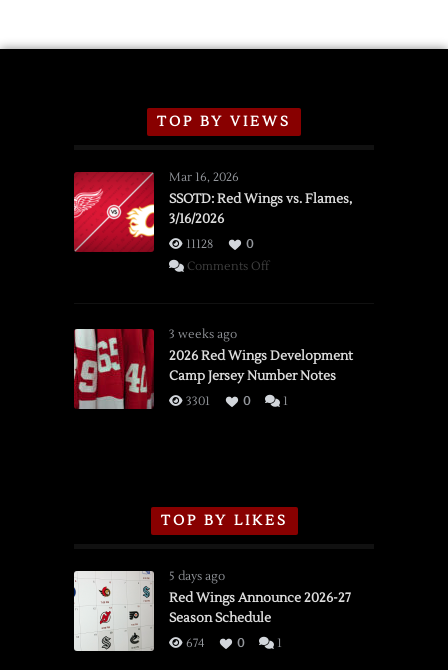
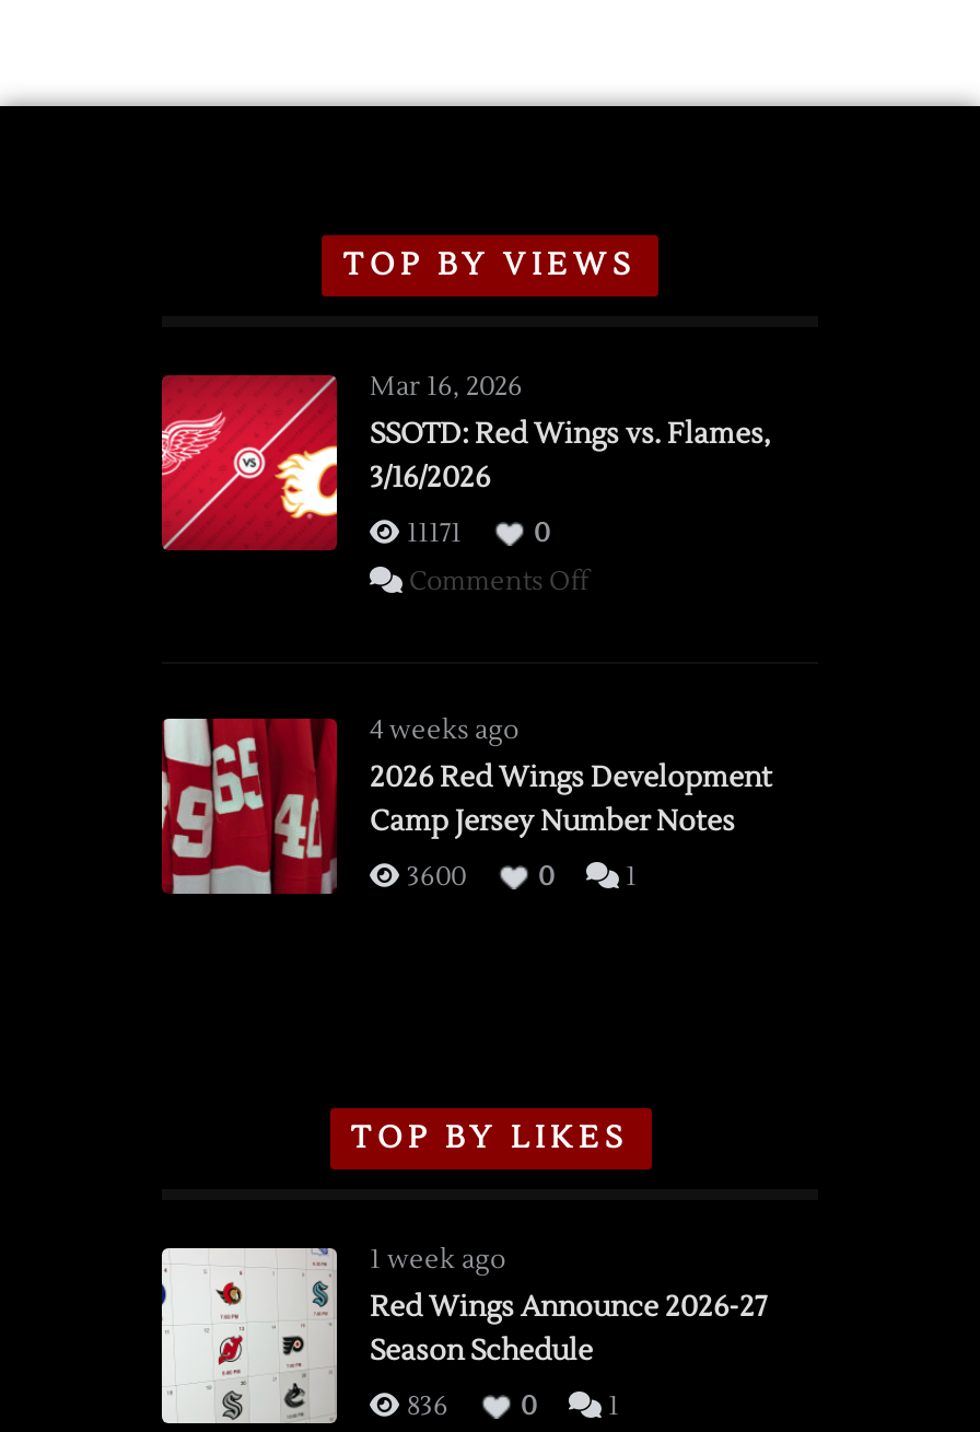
[183,237,213,252] 11128 -> [400,517,462,550] 11171
[169,327,237,342] 3 weeks ago -> [370,714,518,747] 4 weeks ago
[183,394,210,409] 3301 -> [400,861,466,894] 3600
[169,569,225,584] 5 days ago -> [370,1244,505,1277] 1 week ago
[183,636,204,651] 674 -> [400,1390,448,1423] 836

